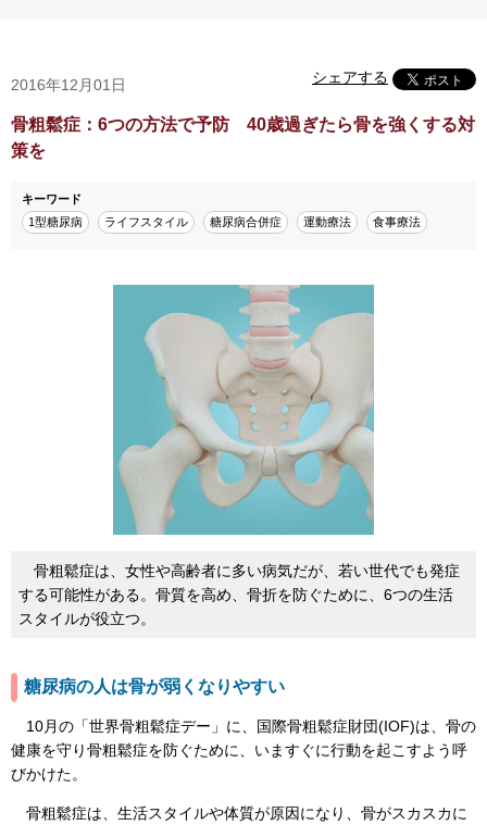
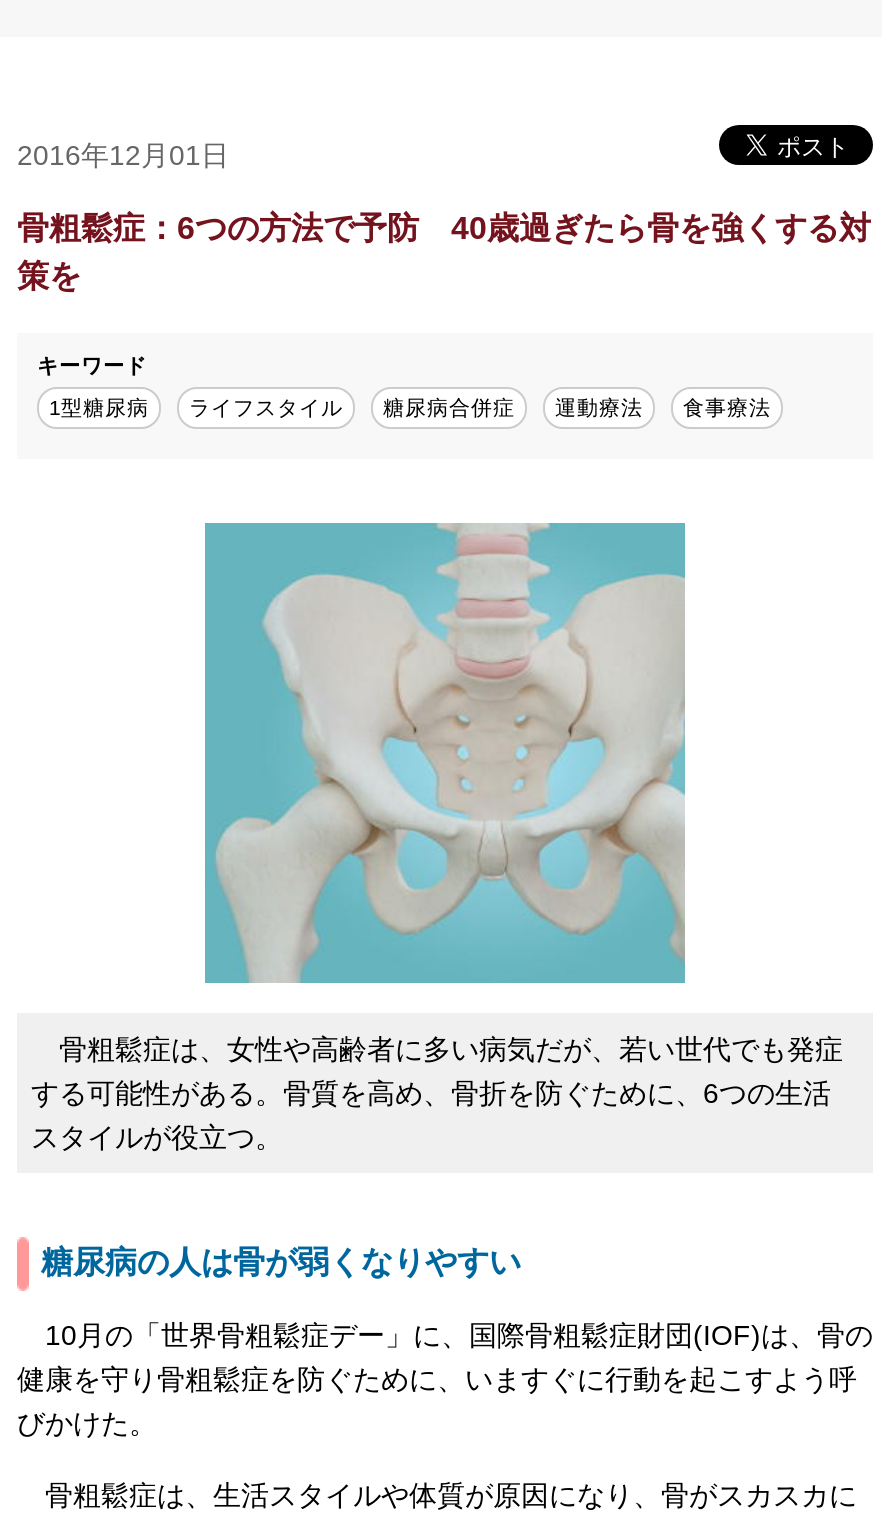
[312,68,388,86] シェアする -> none

